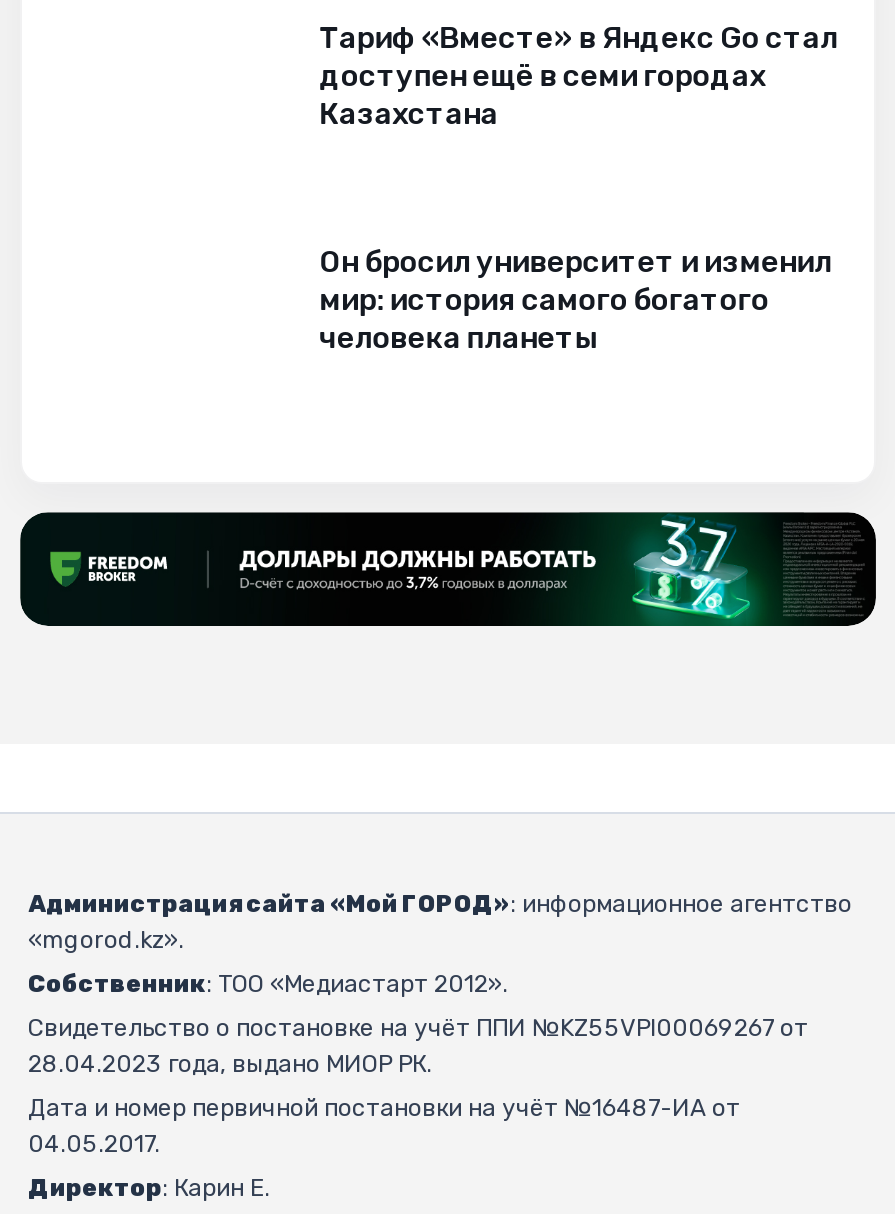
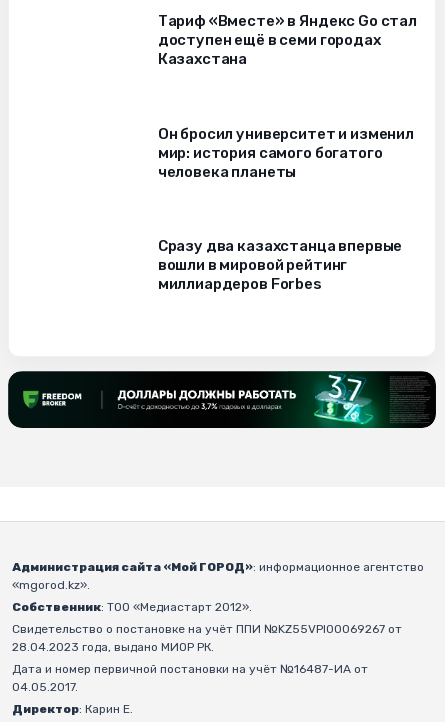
none -> [158,237,402,293] Сразу два казахстанца впервые | вошли в мировой рейтинг | миллиардеров Forbes

